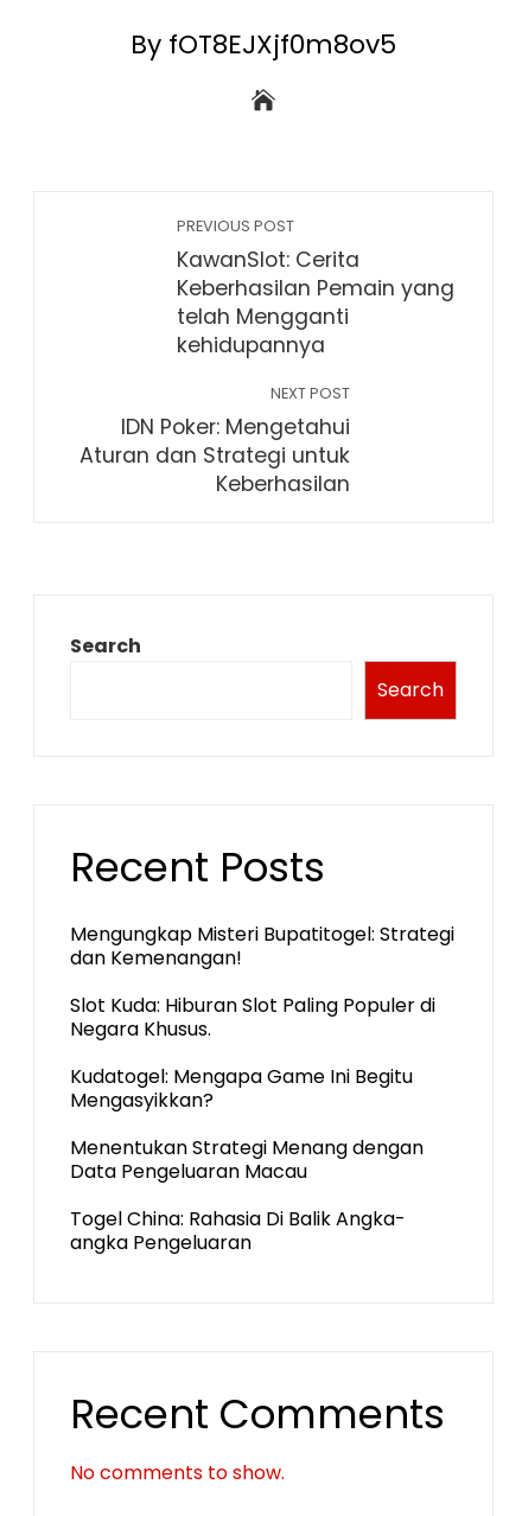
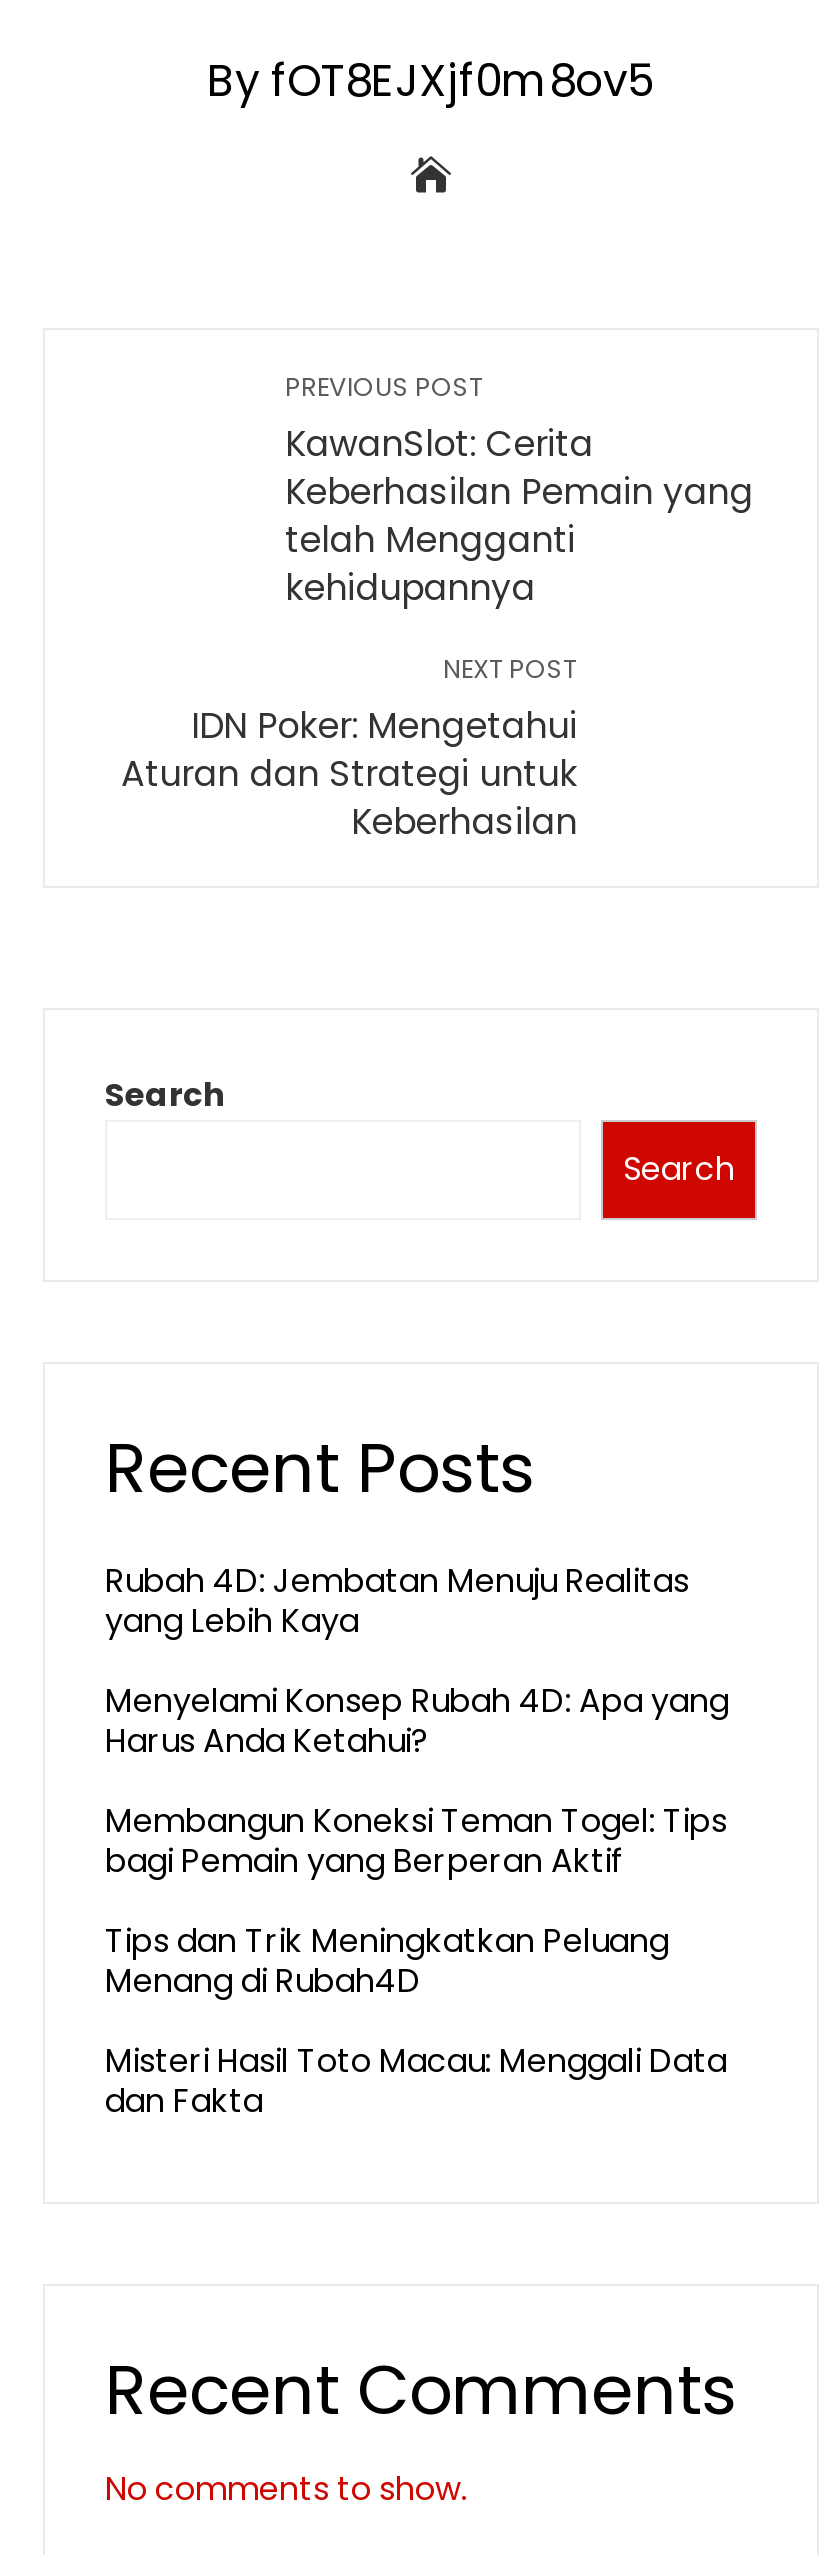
[70,921,454,972] Mengungkap Misteri Bupatitogel: Strategi | dan Kemenangan! -> [105,1558,689,1644] Rubah 4D: Jembatan Menuju Realitas | yang Lebih Kaya
[70,992,435,1043] Slot Kuda: Hiburan Slot Paling Populer di | Negara Khusus. -> [105,1678,729,1764] Menyelami Konsep Rubah 4D: Apa yang | Harus Anda Ketahui?
[70,1063,413,1114] Kudatogel: Mengapa Game Ini Begitu | Mengasyikkan? -> [105,1798,727,1884] Membangun Koneksi Teman Togel: Tips | bagi Pemain yang Berperan Aktif
[70,1134,424,1185] Menentukan Strategi Menang dengan | Data Pengeluaran Macau -> [105,1918,669,2004] Tips dan Trik Meningkatkan Peluang | Menang di Rubah4D
[70,1205,406,1256] Togel China: Rahasia Di Balik Angka- | angka Pengeluaran -> [105,2038,727,2124] Misteri Hasil Toto Macau: Menggali Data | dan Fakta

